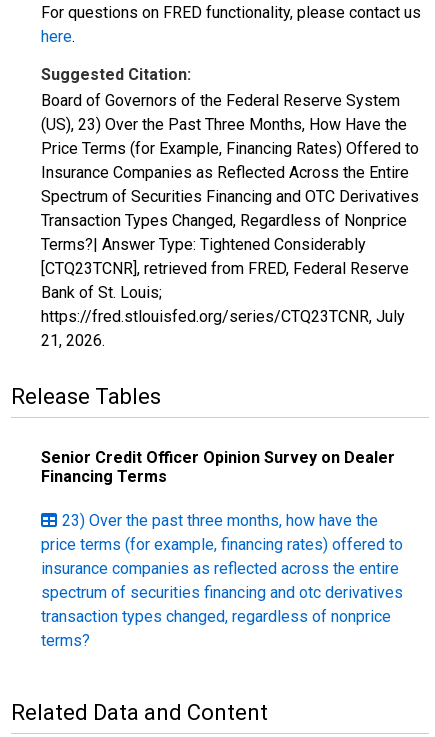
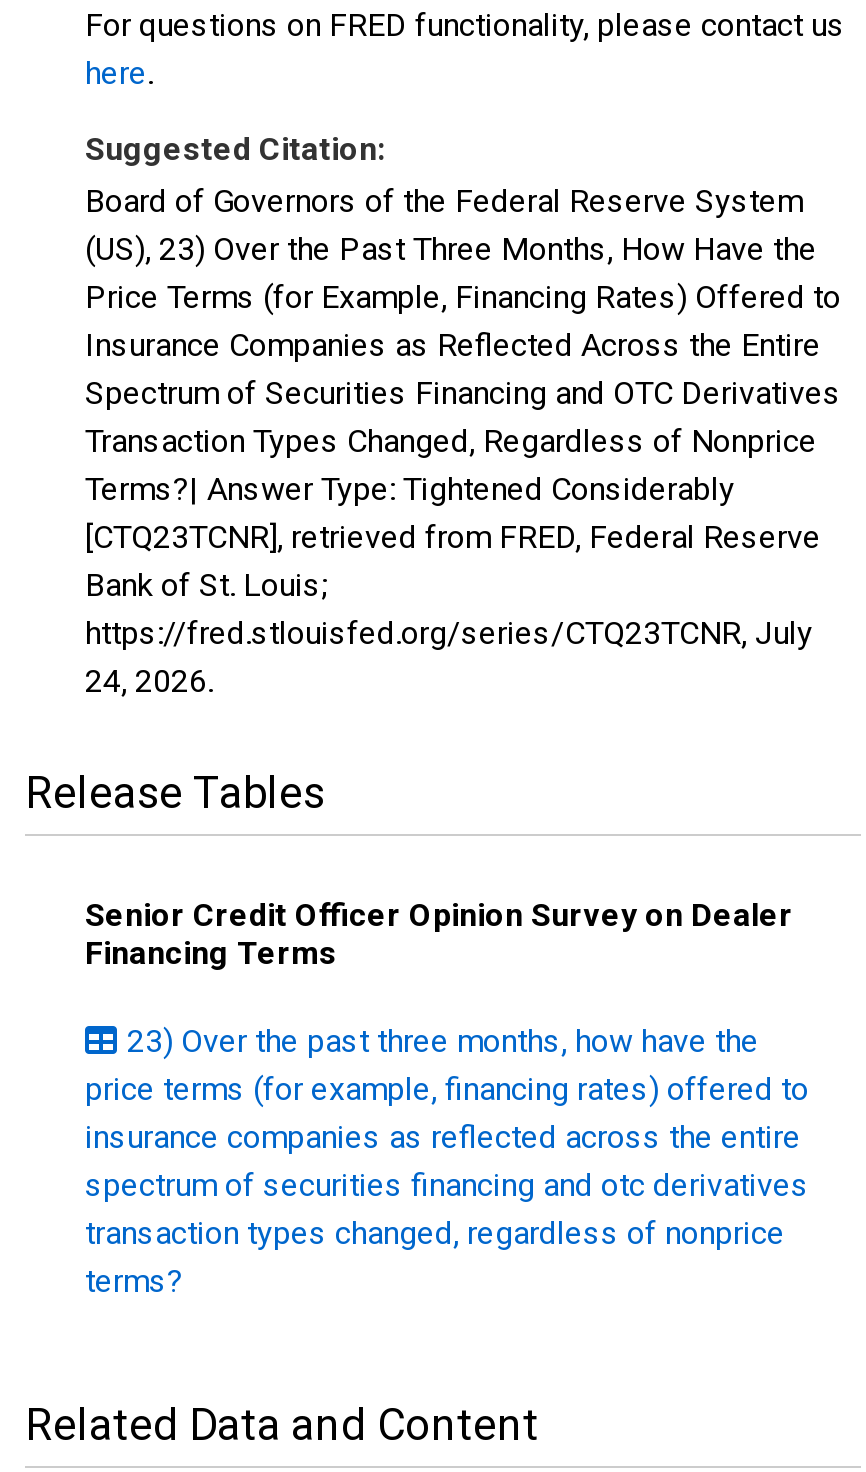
[41,331,105,350] 21, 2026. -> [85,662,213,700] 24, 2026.

